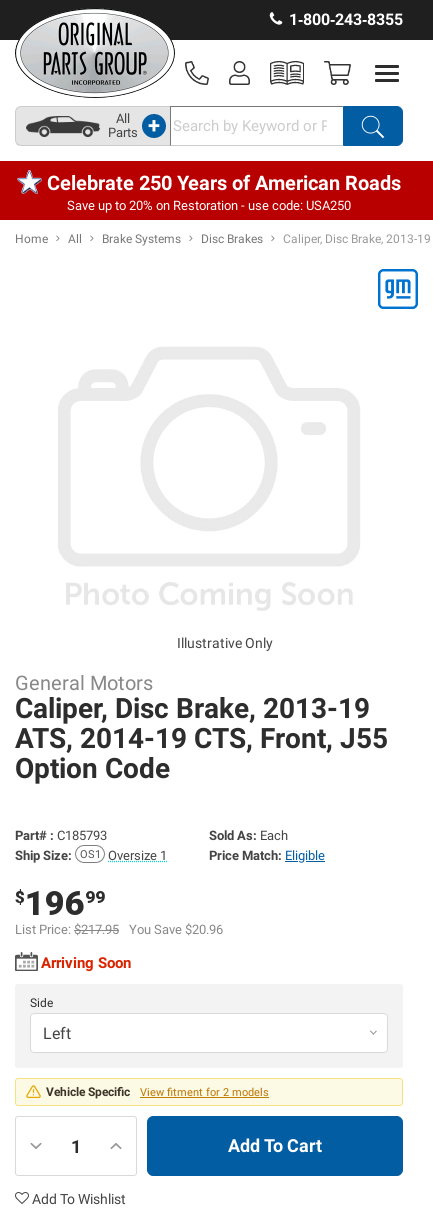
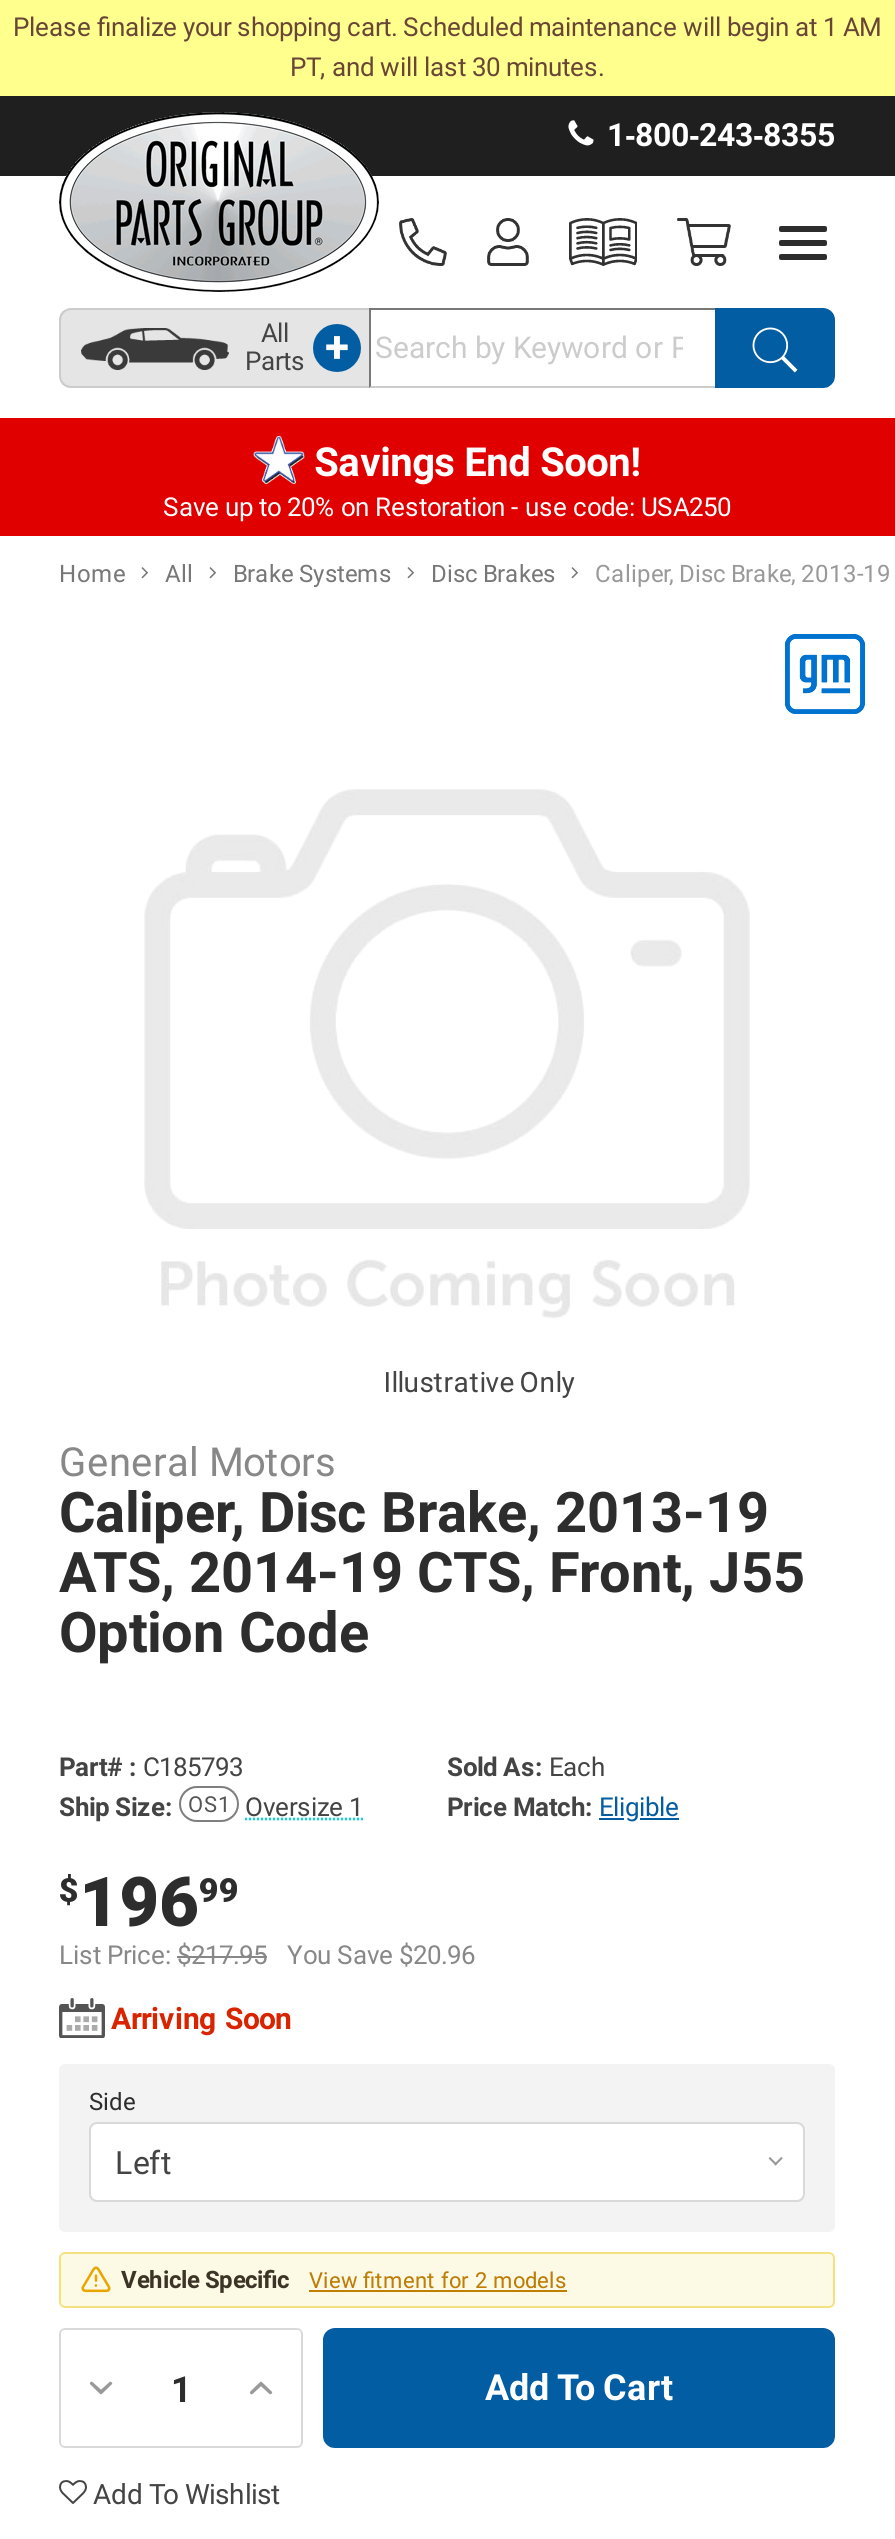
none -> [13,12,881,82] Please finalize your shopping cart. Scheduled maintenance will begin at 1 AM | PT, and will last 30 minutes.
[47,171,401,195] Celebrate 250 Years of American Roads -> [314,438,640,486] Savings End Soon!

